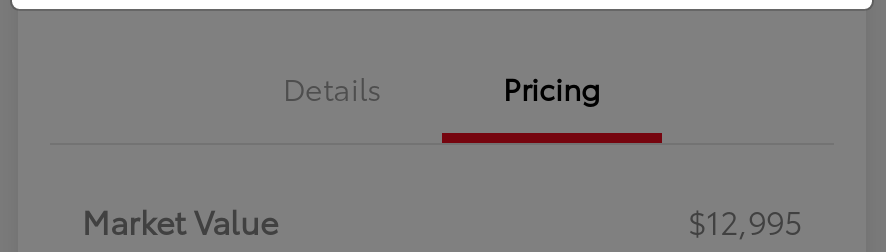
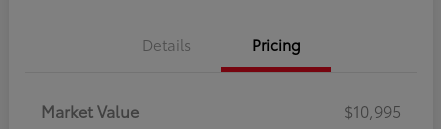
[688,197,802,243] $12,995 -> [344,99,401,122] $10,995

